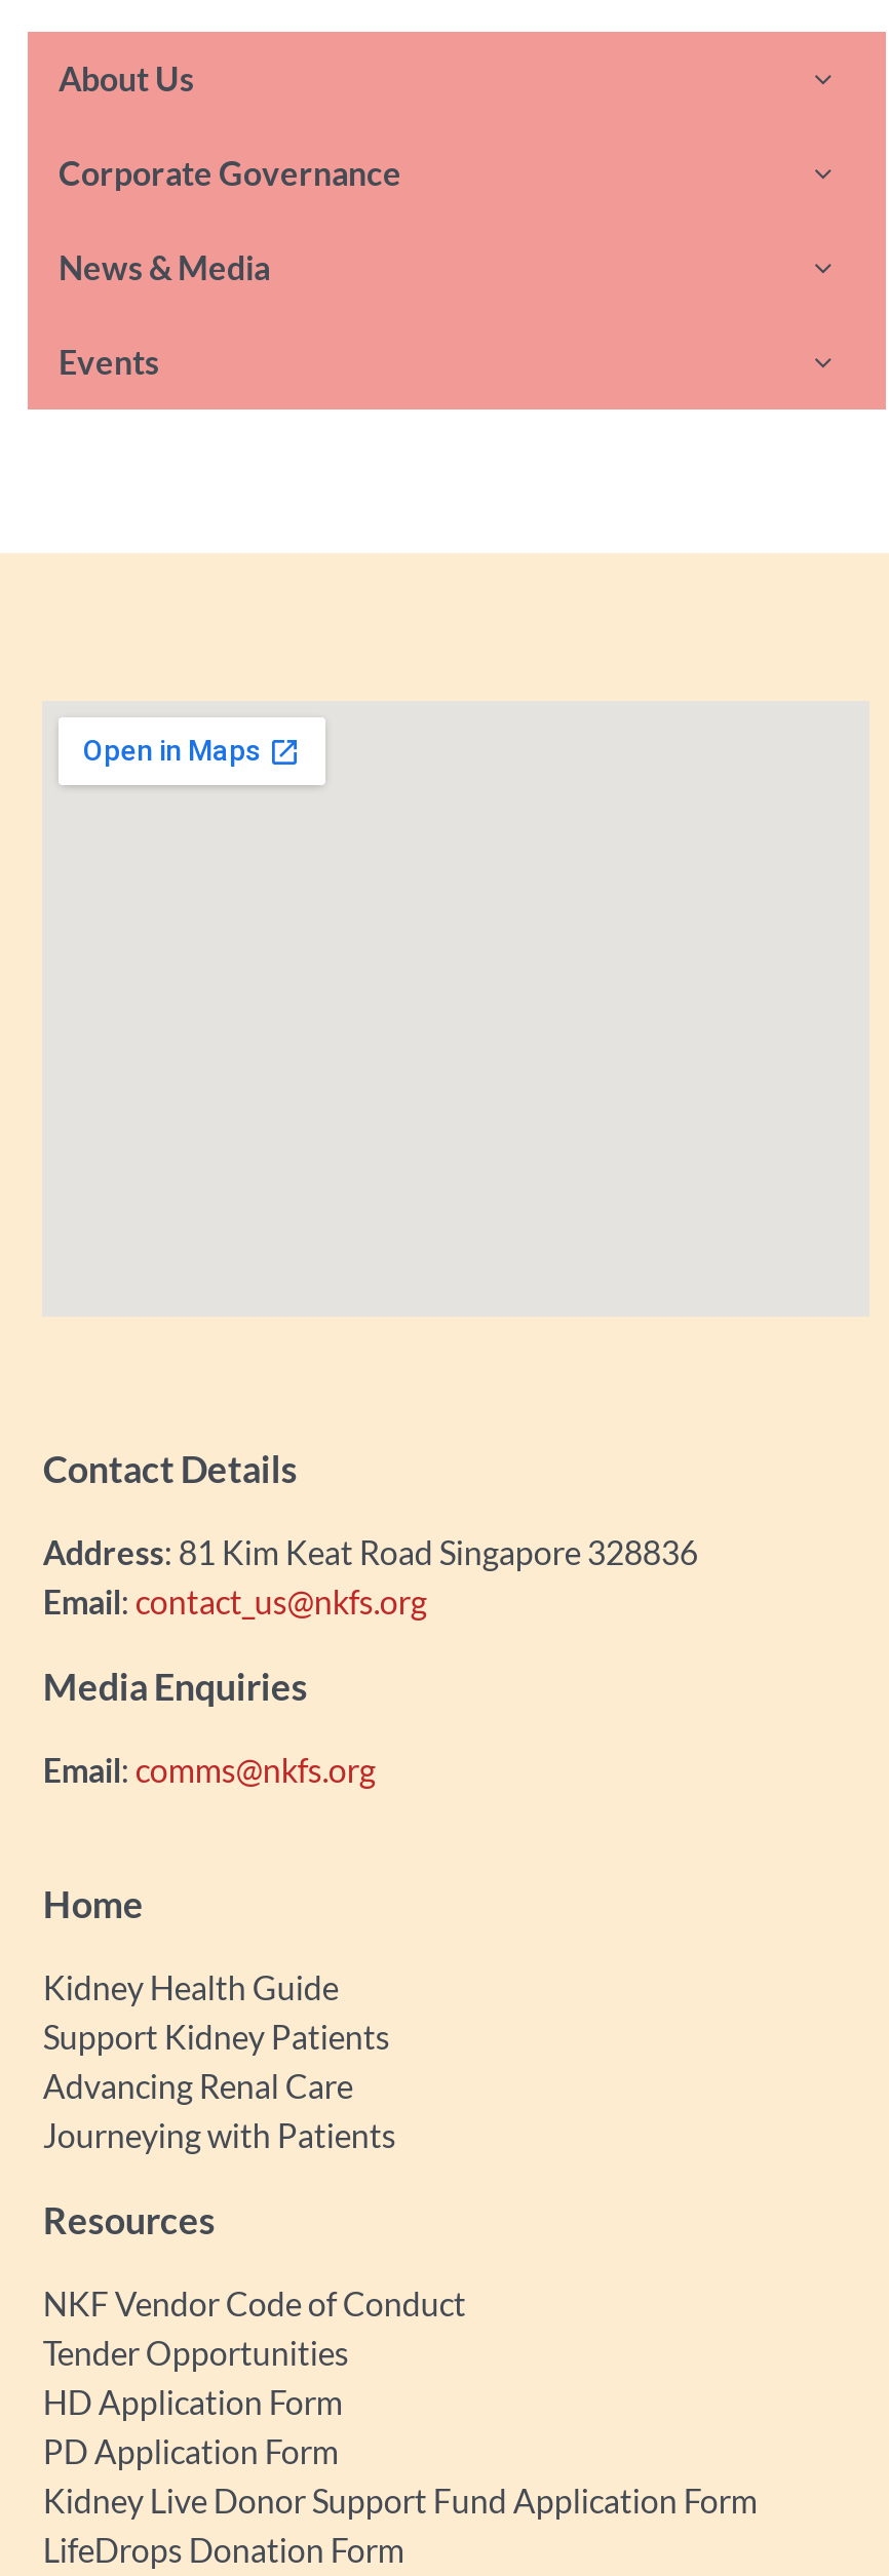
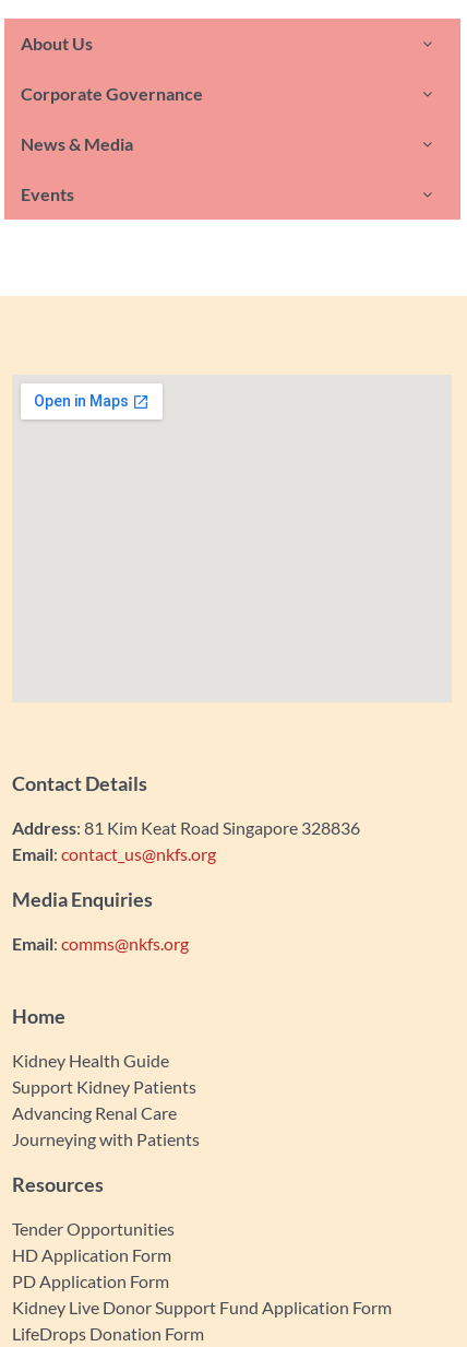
[43,2284,466,2323] NKF Vendor Code of Conduct -> none

